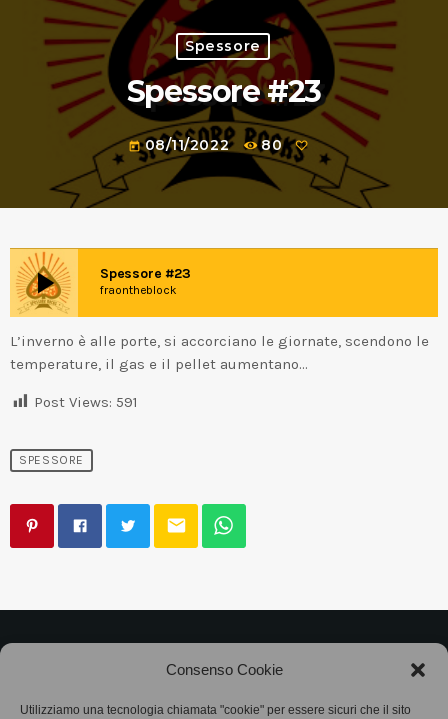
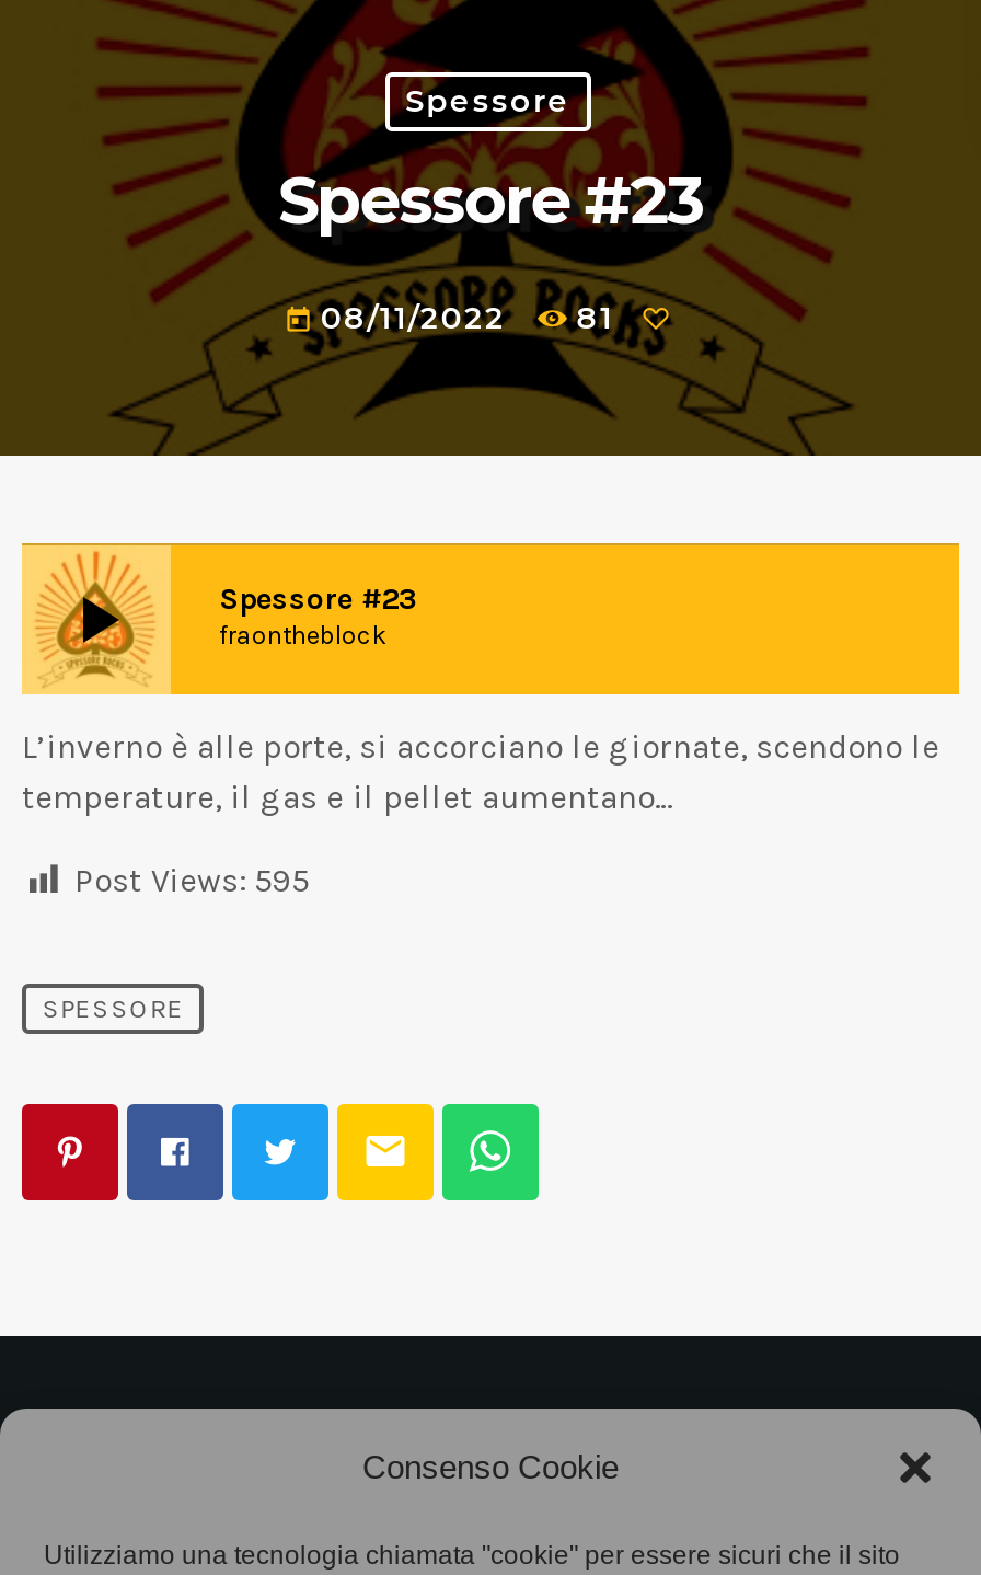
[261,136,287,154] 80 -> [576,297,624,337] 81
[34,393,138,411] Post Views: 591 -> [74,861,309,900] Post Views: 595

